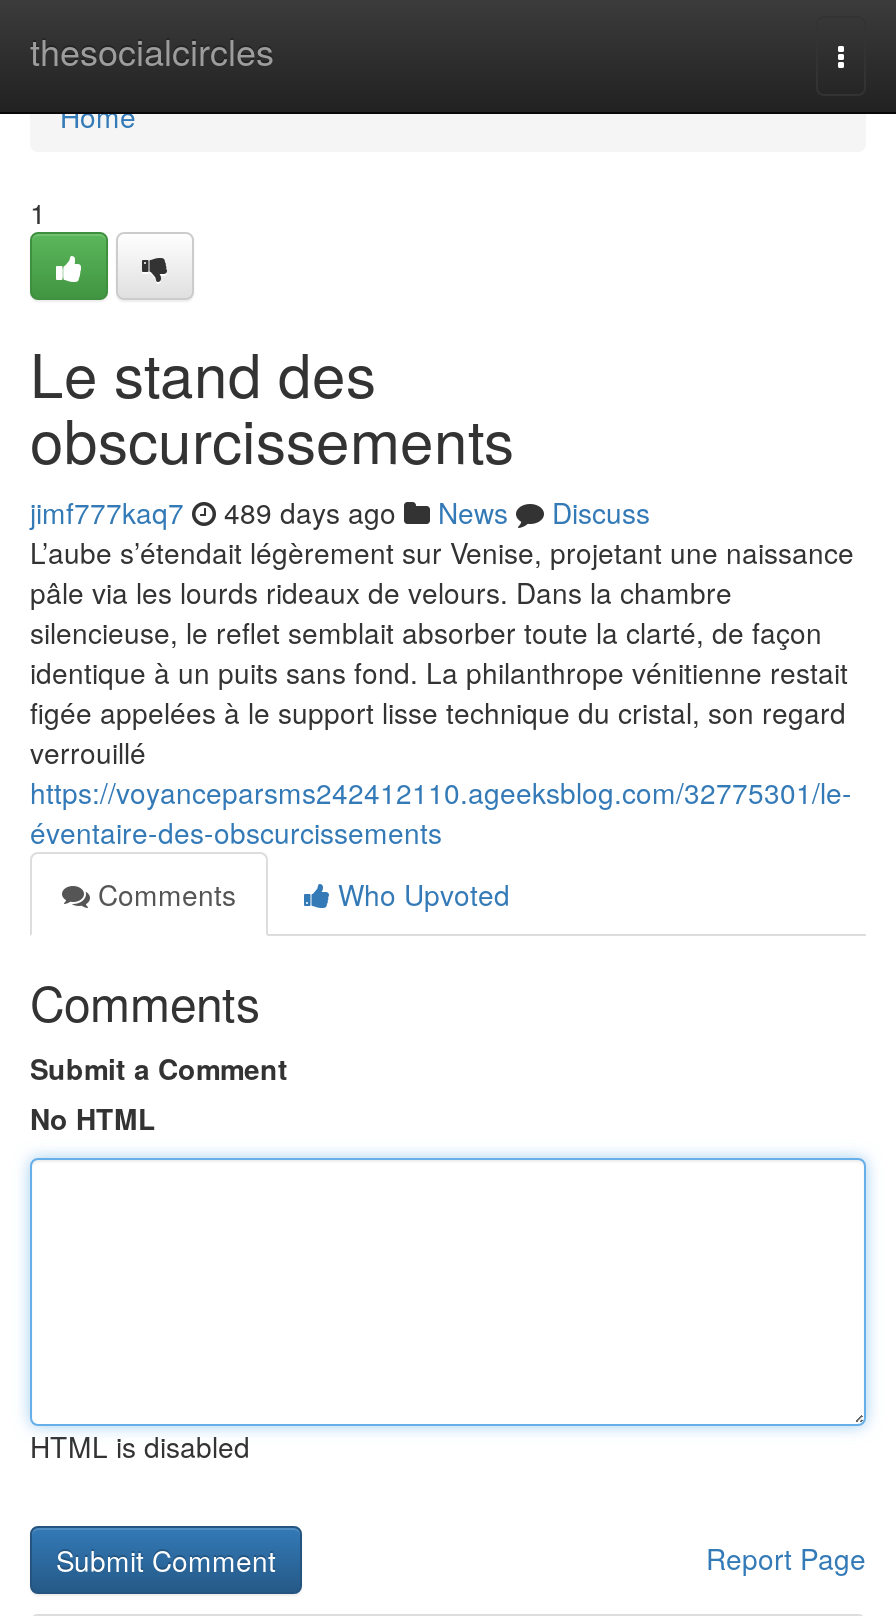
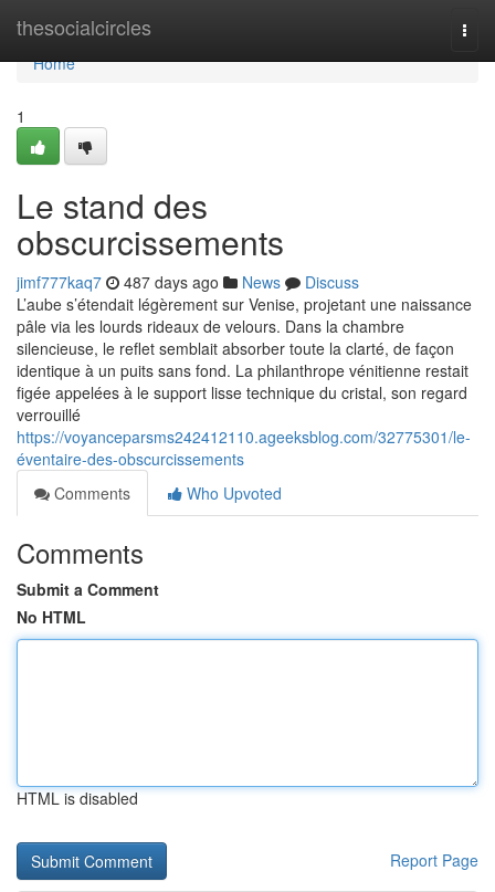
[30,492,650,532] jimf777kaq7 489 days ago News Discuss -> [17,271,359,293] jimf777kaq7 487 days ago News Discuss

